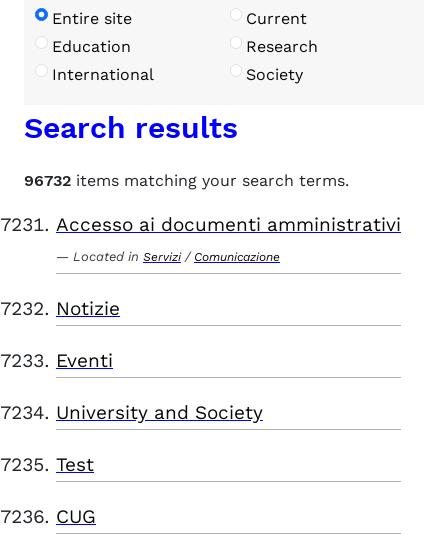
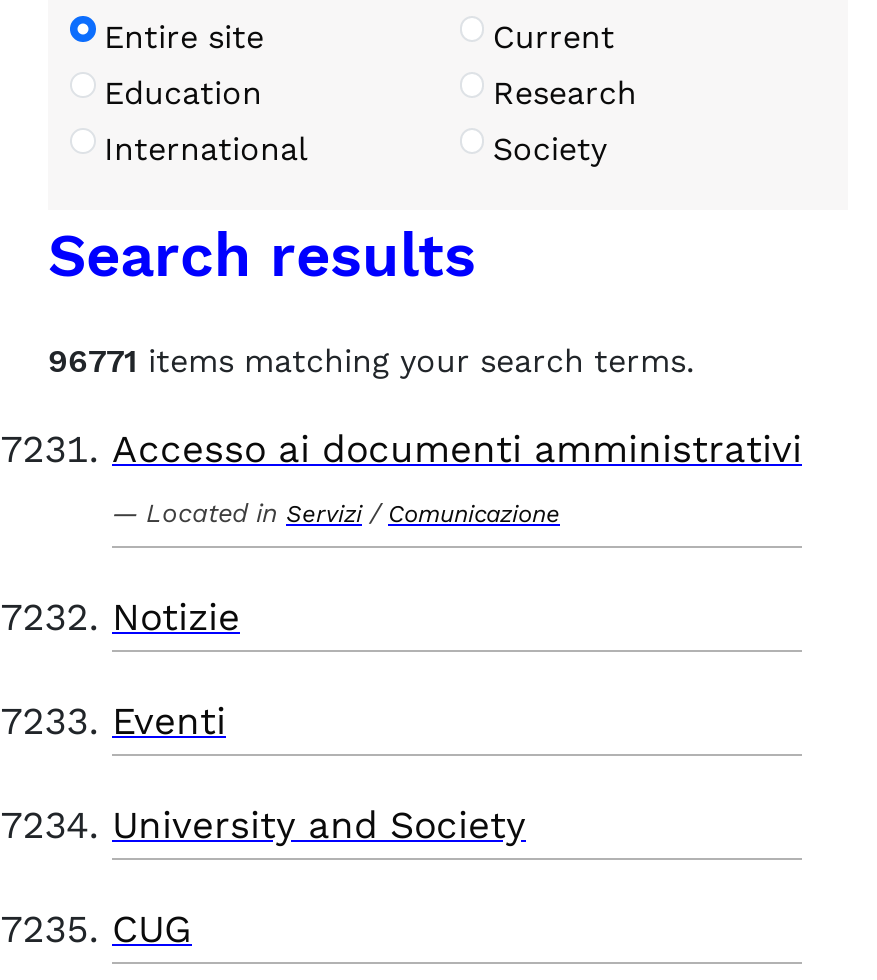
[24,171,349,190] 96732 items matching your search terms. -> [48,342,694,380] 96771 items matching your search terms.
[56,453,94,476] Test -> none

